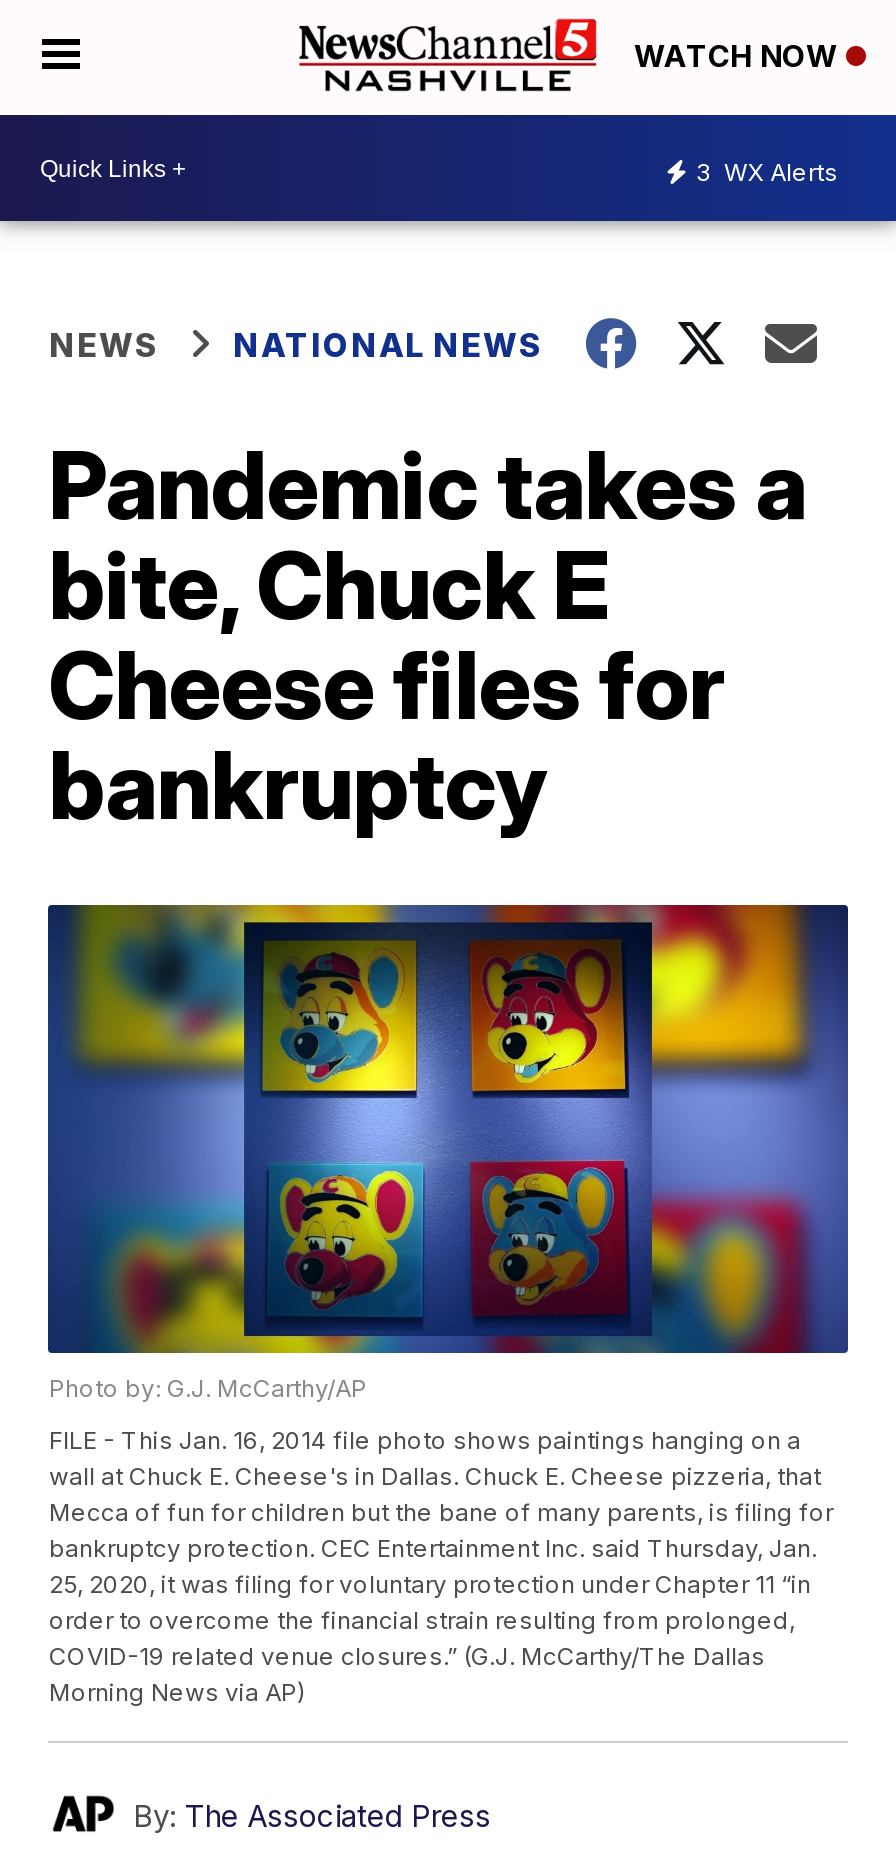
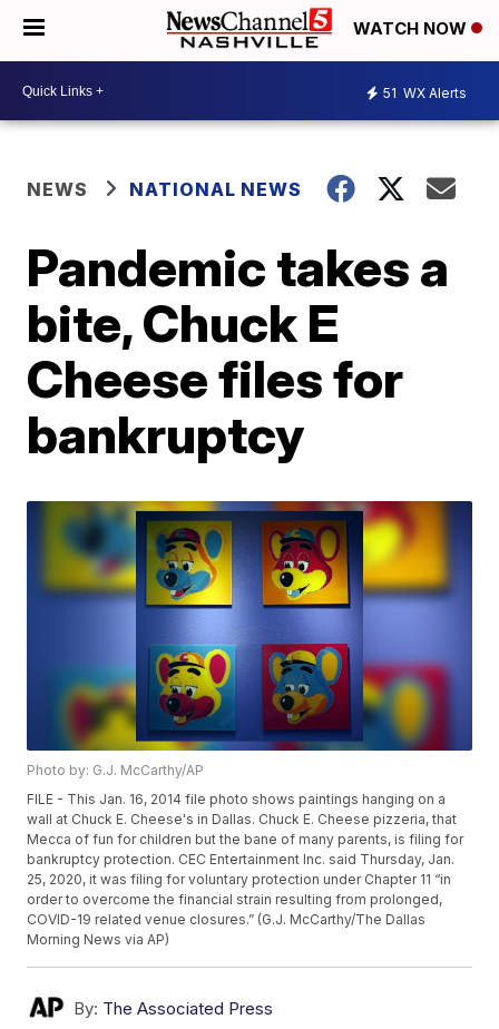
[696,156,838,186] 3 WX Alerts -> [383,84,467,101] 51 WX Alerts

